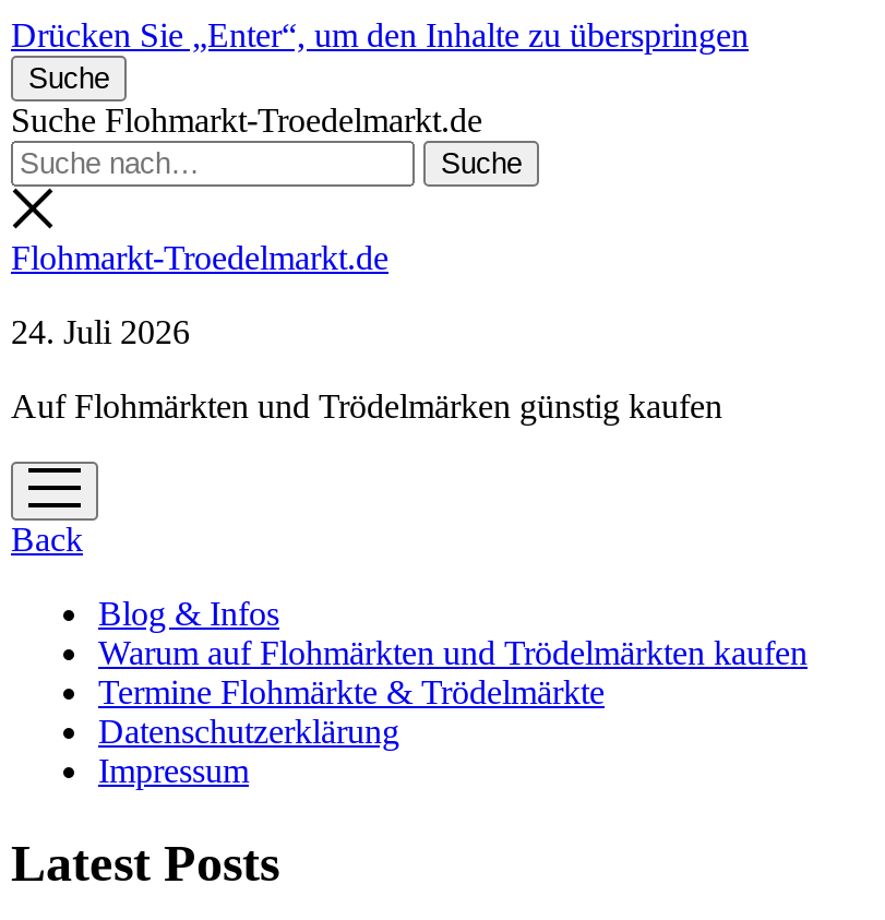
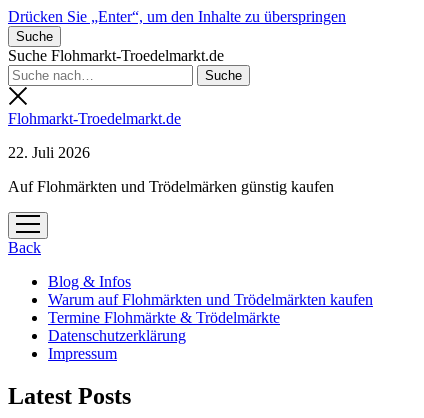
[11,313,190,350] 24. Juli 2026 -> [8,144,90,161] 22. Juli 2026

